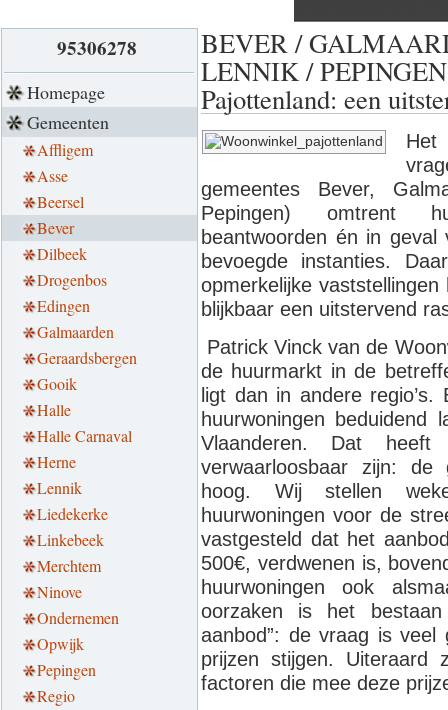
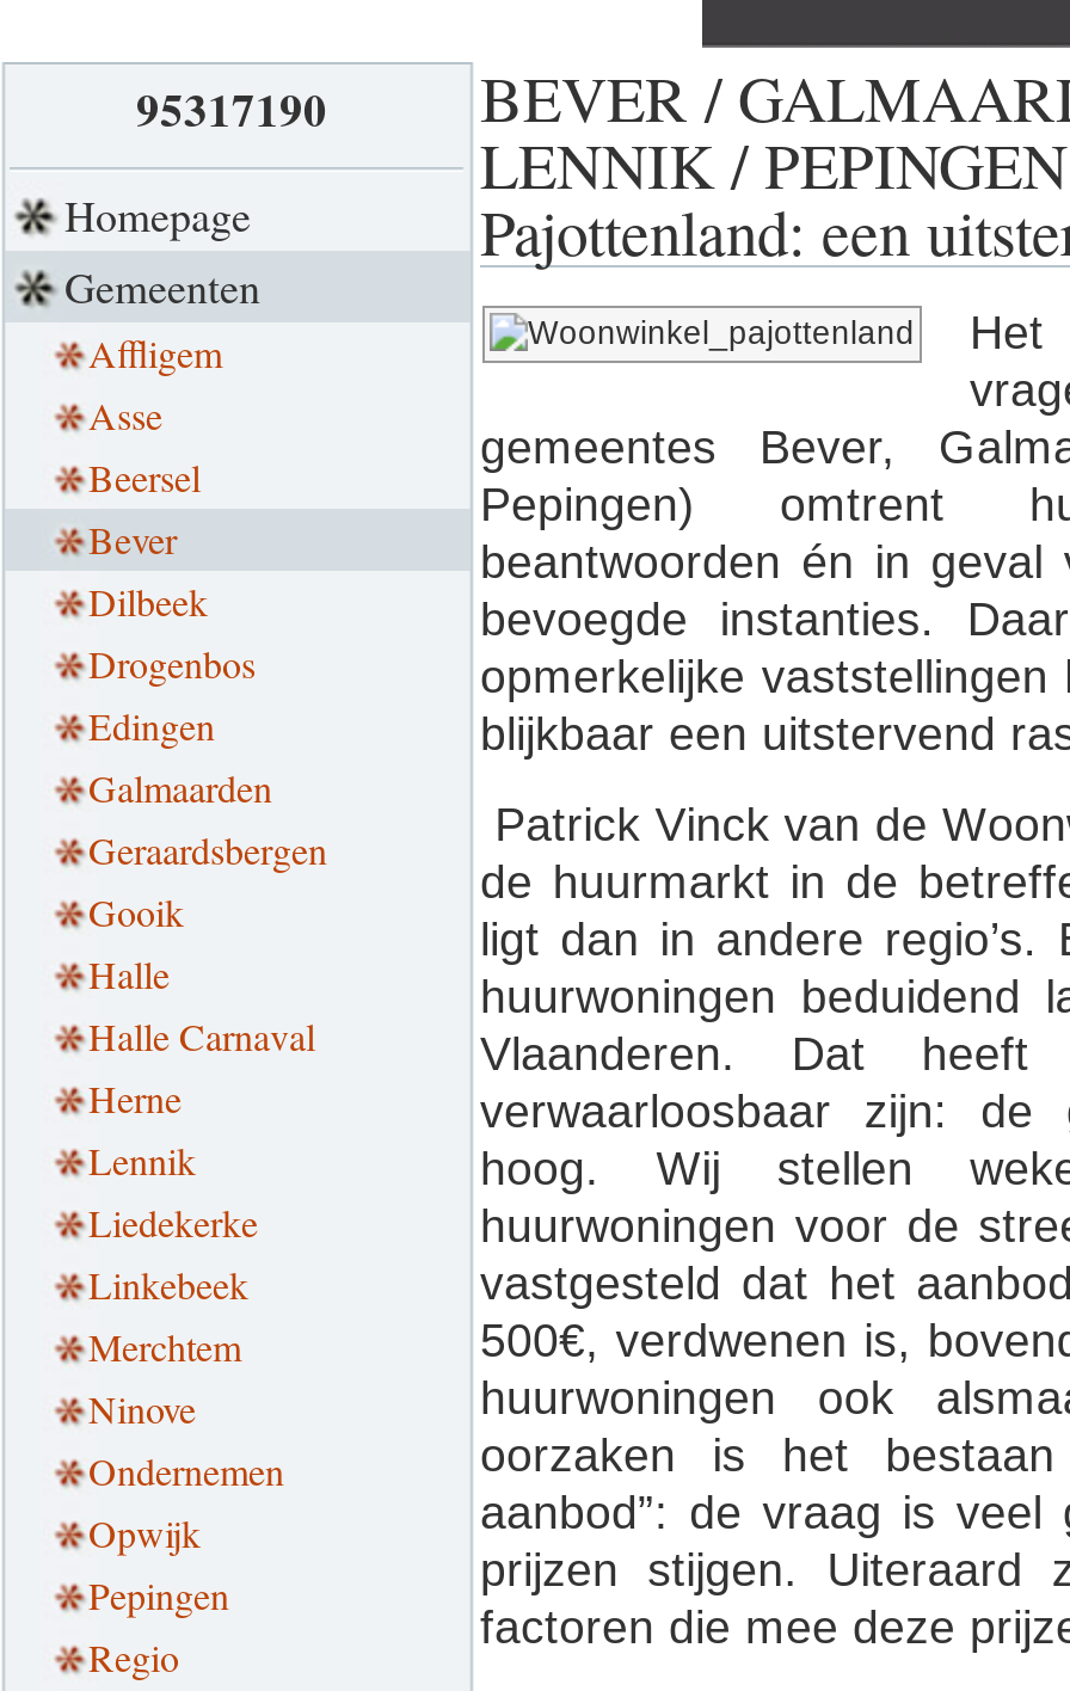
[57,34,137,61] 95306278 -> [136,76,327,141] 95317190

